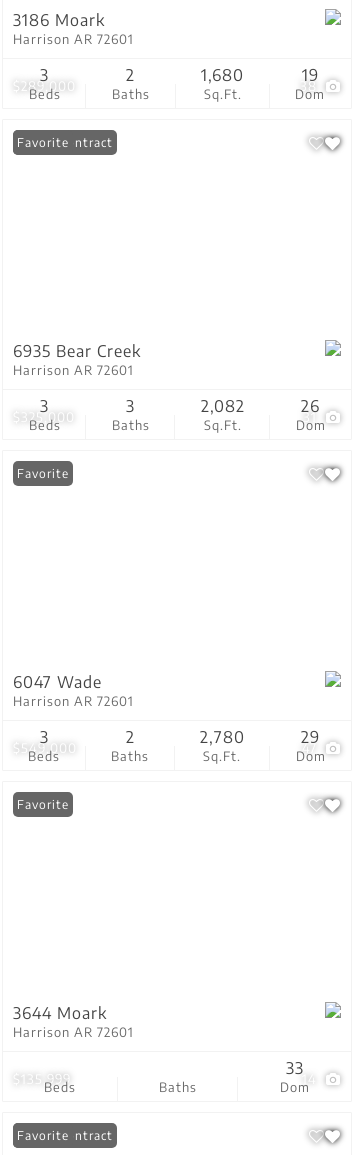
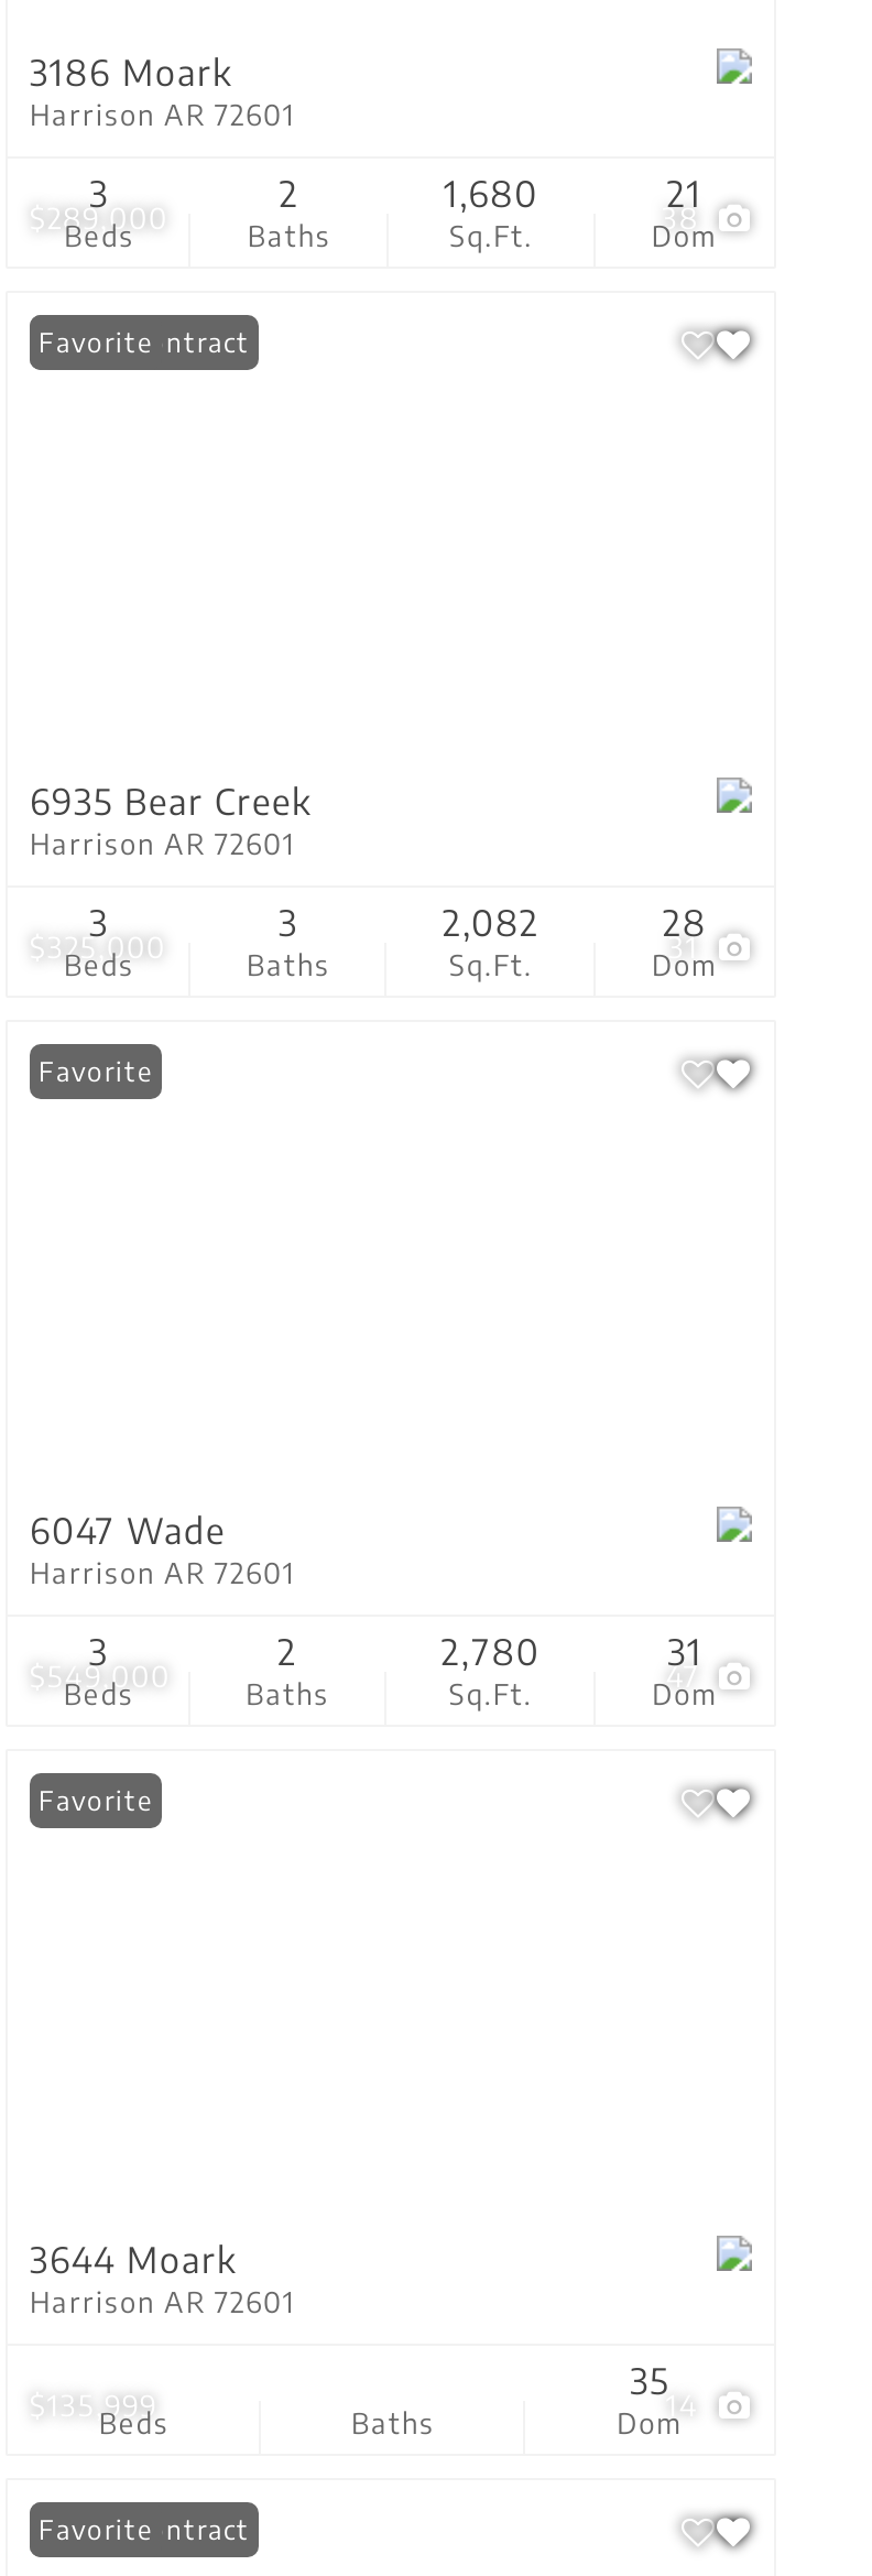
[302,65,319,85] 19 -> [667,172,702,216] 21
[301,396,320,416] 26 -> [663,901,707,945] 28
[301,727,320,747] 29 -> [667,1630,703,1674] 31
[286,1058,304,1078] 33 -> [630,2359,670,2403] 35

